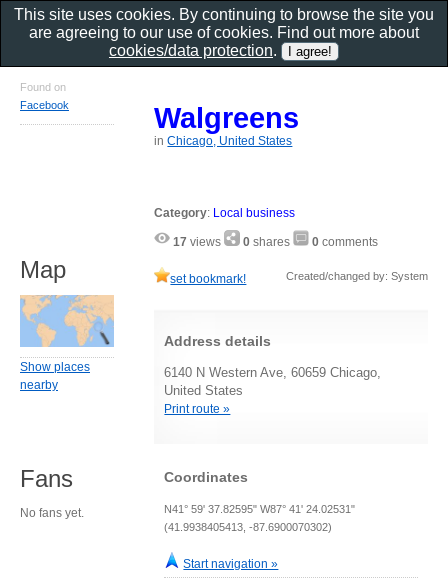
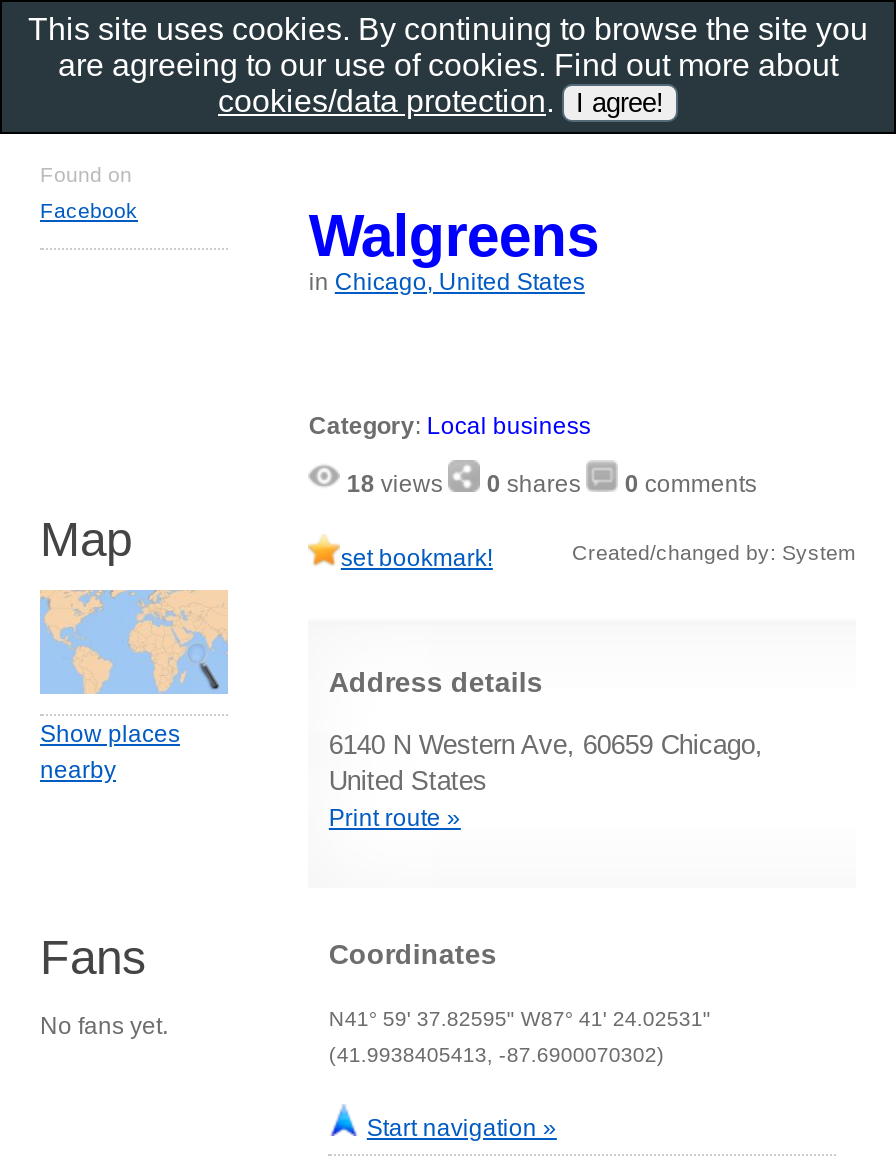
[173,235,378,249] 17 views 0 shares 0 comments -> [347,470,757,498] 18 views 0 shares 0 comments

